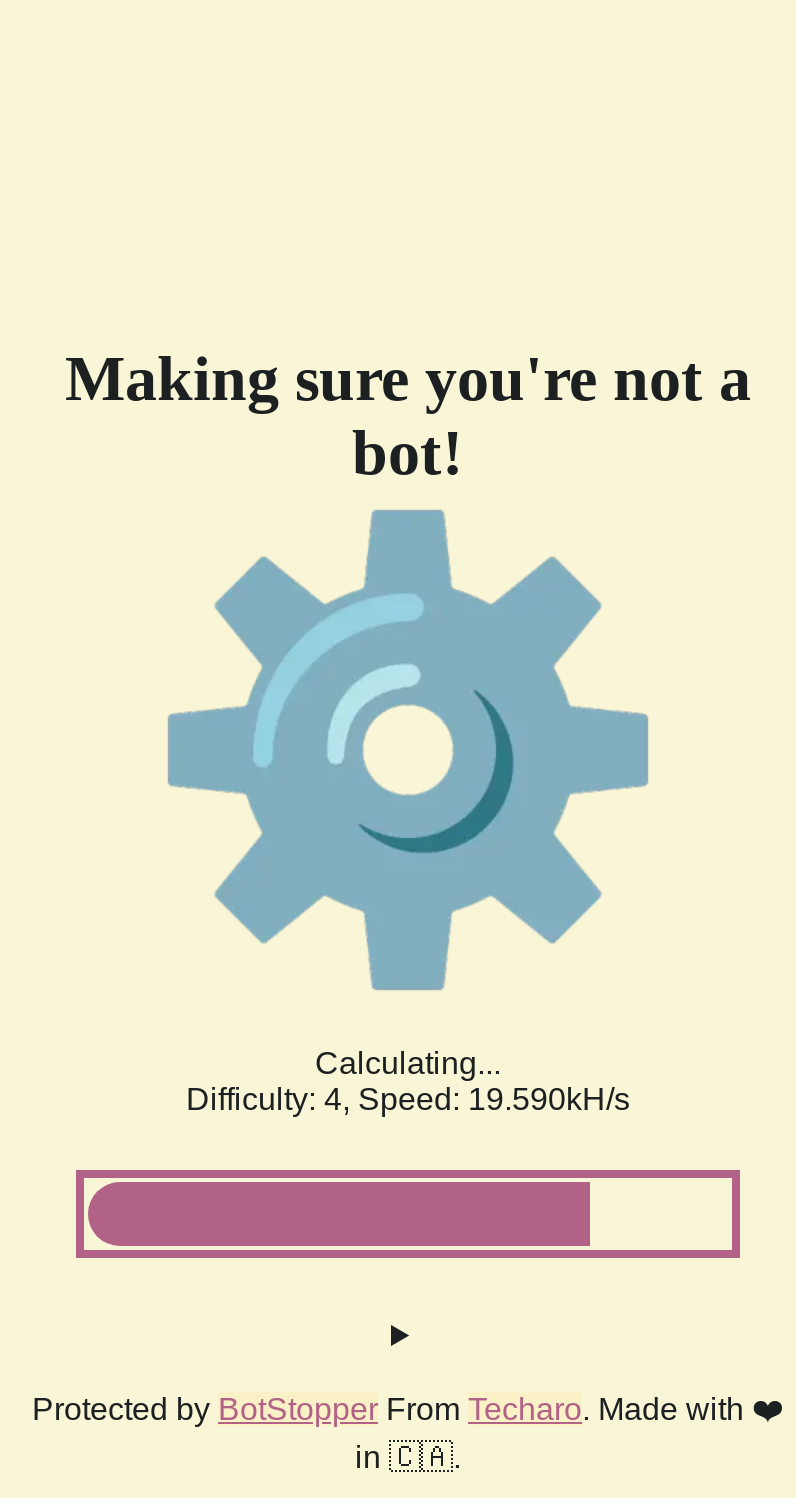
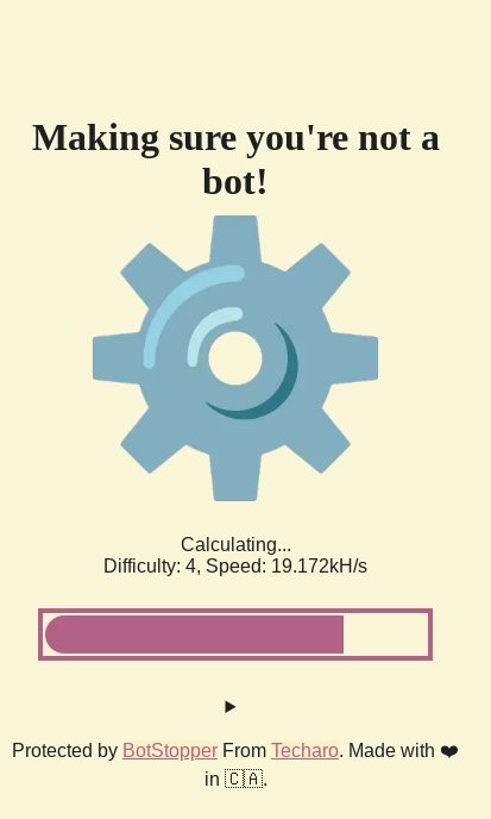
[186,1082,630,1116] Difficulty: 4, Speed: 19.590kH/s -> [103,556,367,576] Difficulty: 4, Speed: 19.172kH/s

